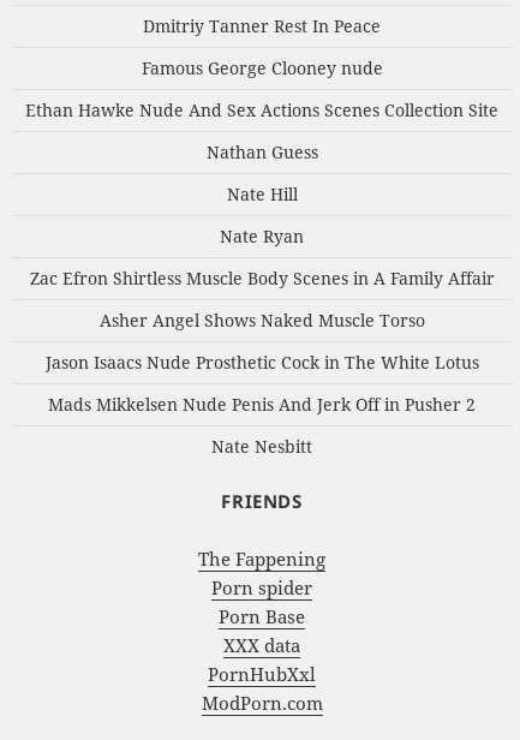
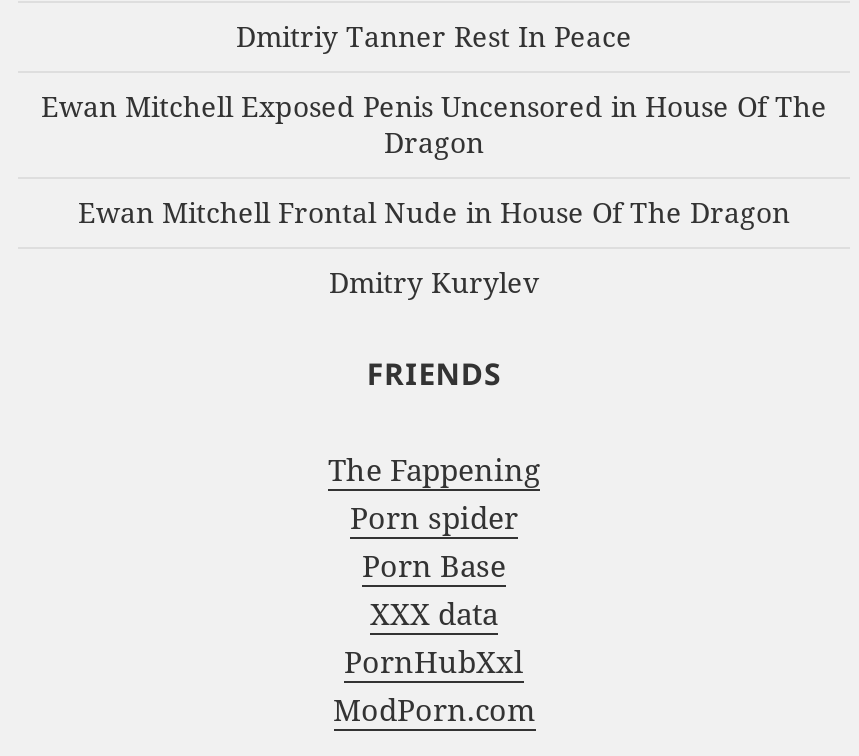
[25,56,498,457] Famous George Clooney nude | Ethan Hawke Nude And Sex Actions Scenes Collection Site | Nathan Guess | Nate Hill | Nate Ryan | Zac Efron Shirtless Muscle Body Scenes in A Family Affair | Asher Angel Shows Naked Muscle Torso | Jason Isaacs Nude Prosthetic Cock in The White Lotus | Mads Mikkelsen Nude Penis And Jerk Off in Pusher 2 | Nate Nesbitt -> [41,87,827,301] Ewan Mitchell Exposed Penis Uncensored in House Of The | Dragon | Ewan Mitchell Frontal Nude in House Of The Dragon | Dmitry Kurylev

